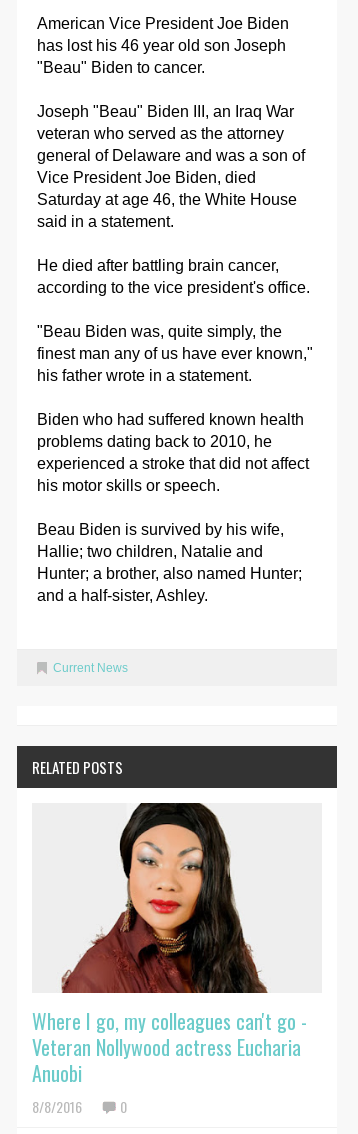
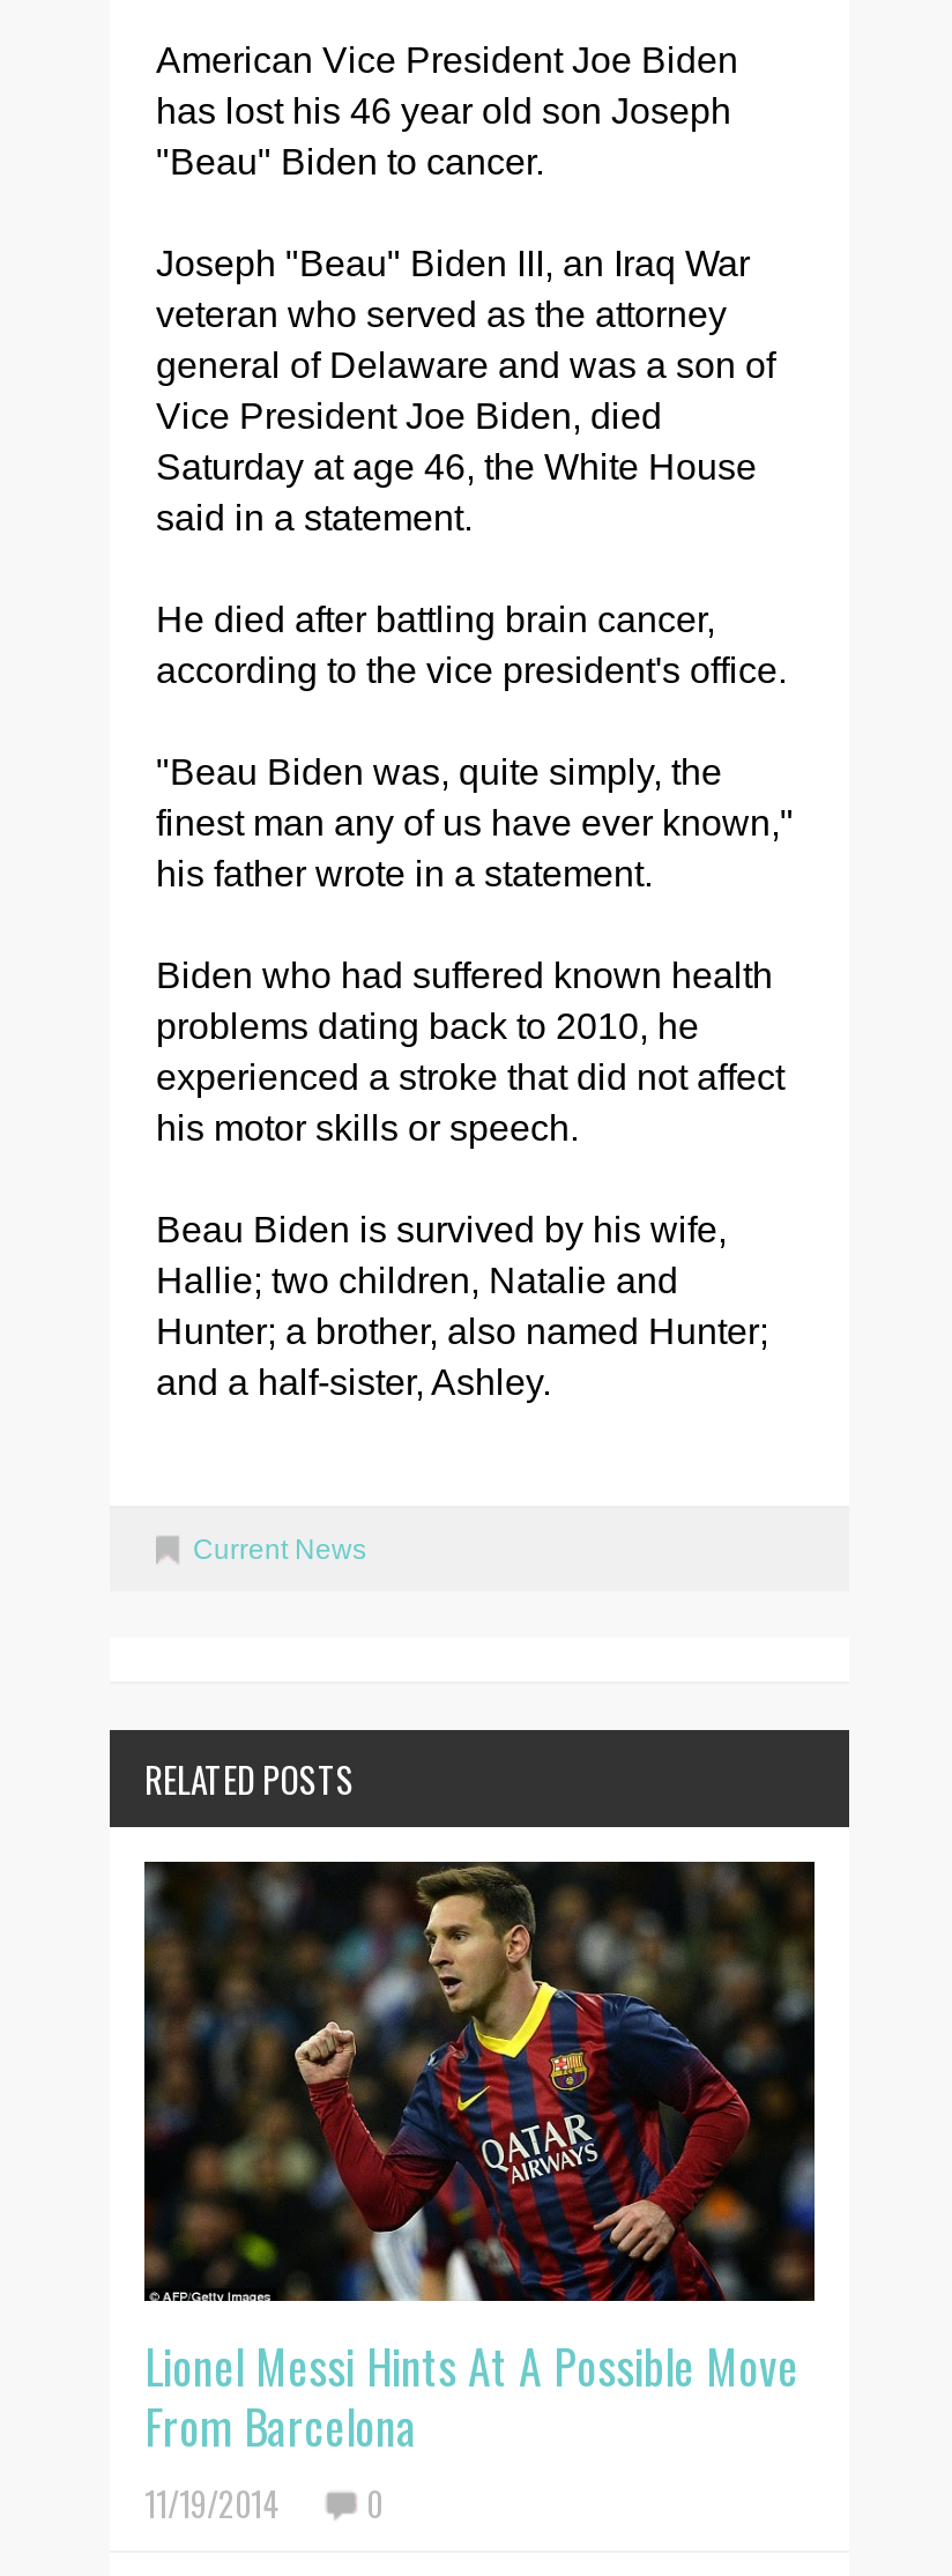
[32,803,322,1117] [image] | Where I go, my colleagues can't go - | Veteran Nollywood actress Eucharia | Anuobi | 8/8/2016 -> [142,1859,817,2527] [image] | Lionel Messi Hints At A Possible Move | From Barcelona | 11/19/2014

